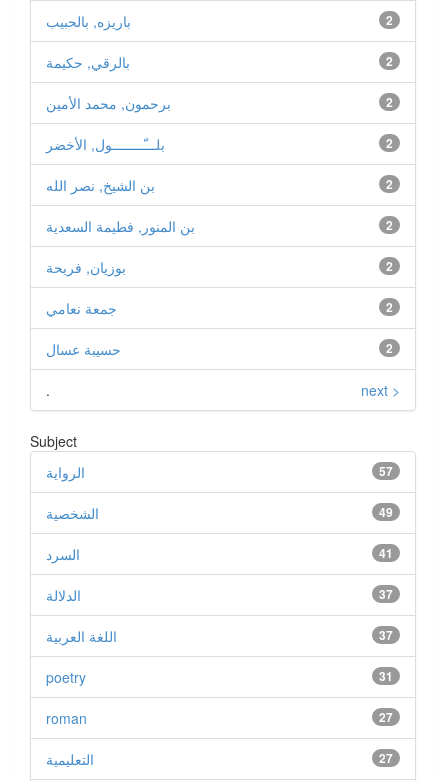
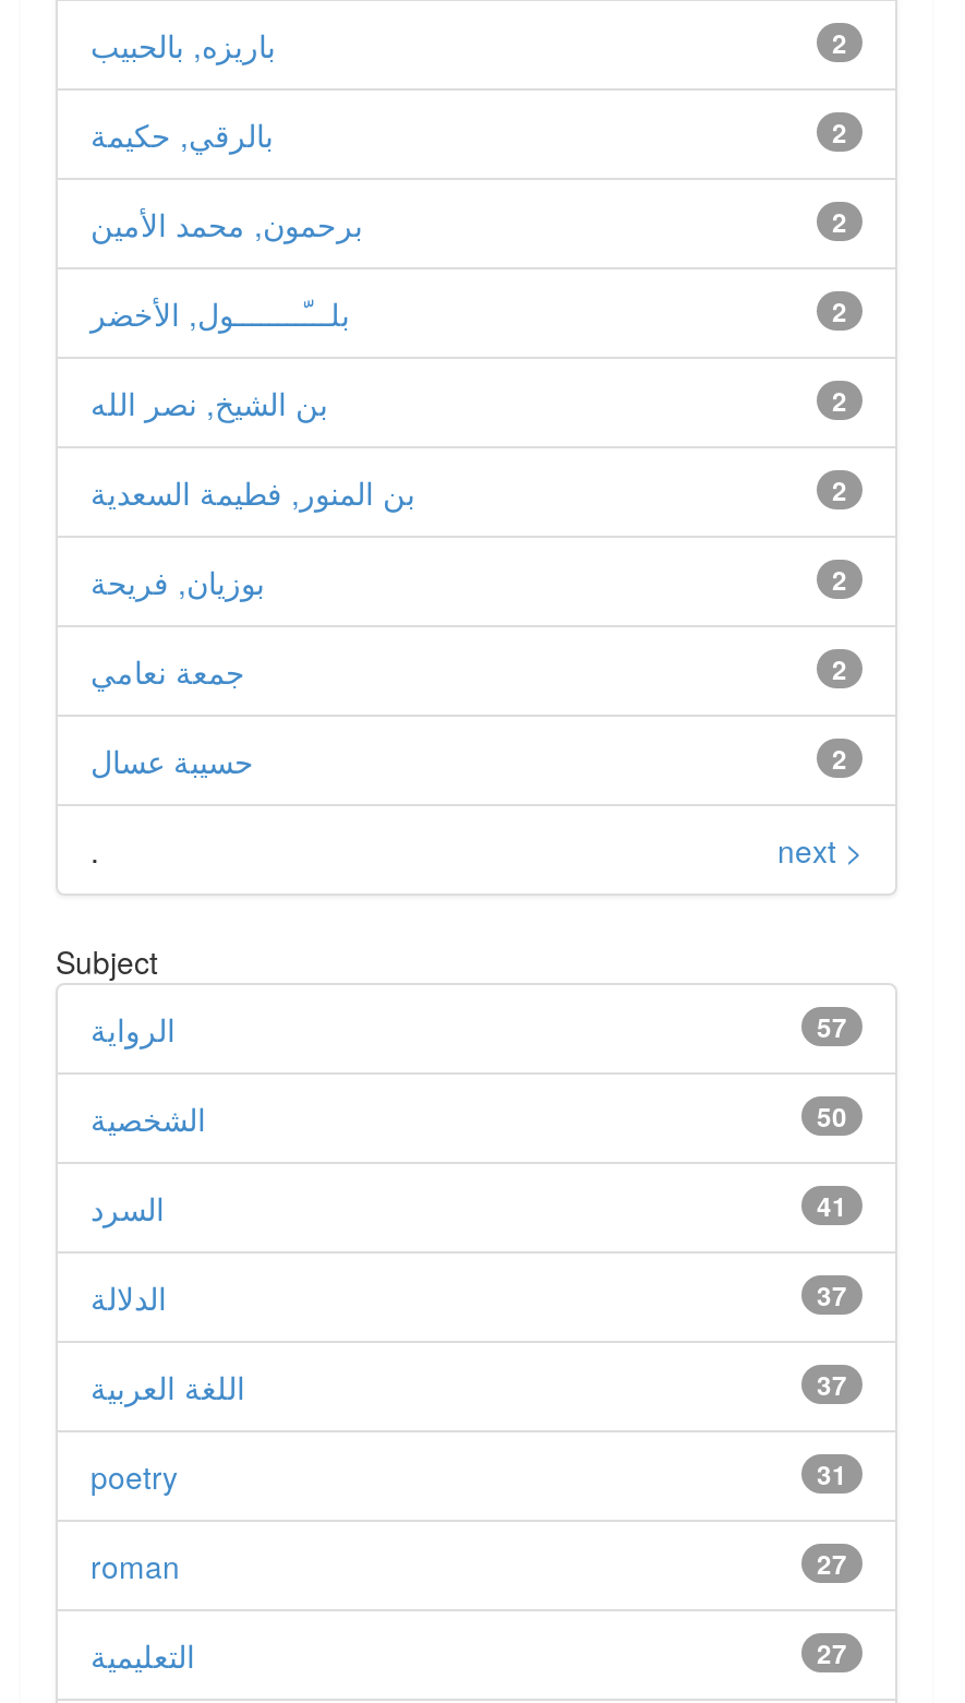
[379,503,393,521] 49 -> [817,1097,847,1136] 50

